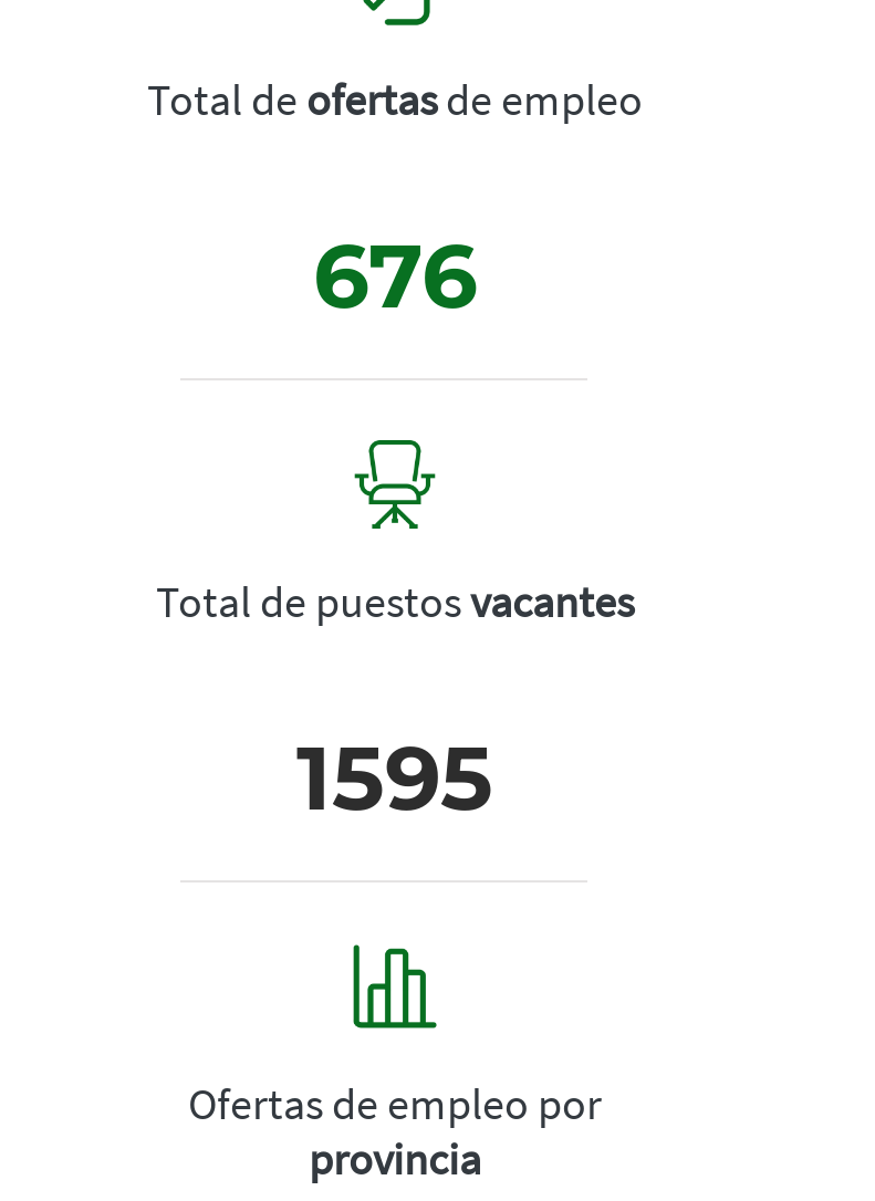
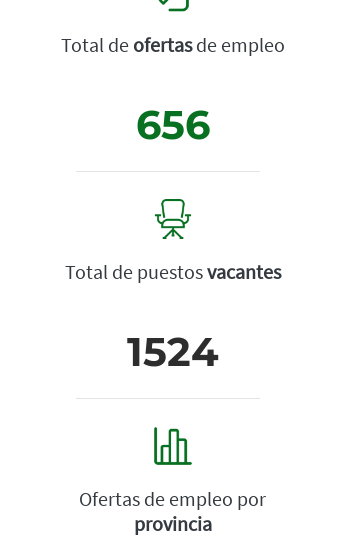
[313,222,477,330] 676 -> [136,100,210,149] 656
[296,724,493,832] 1595 -> [127,327,219,376] 1524

